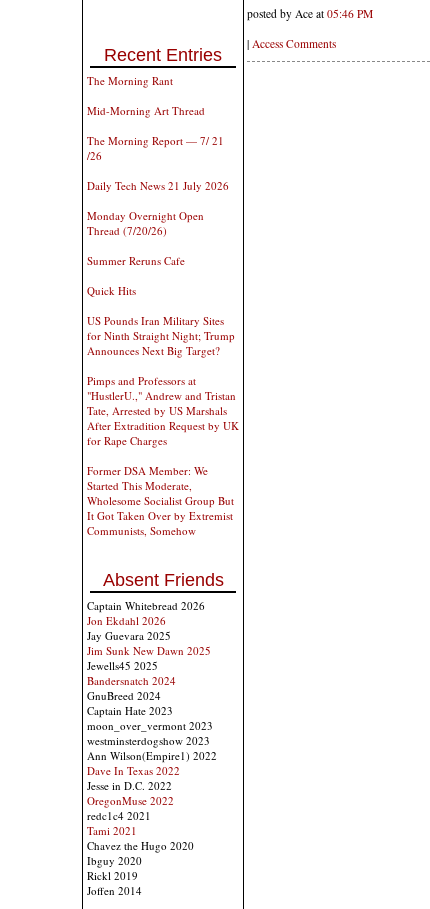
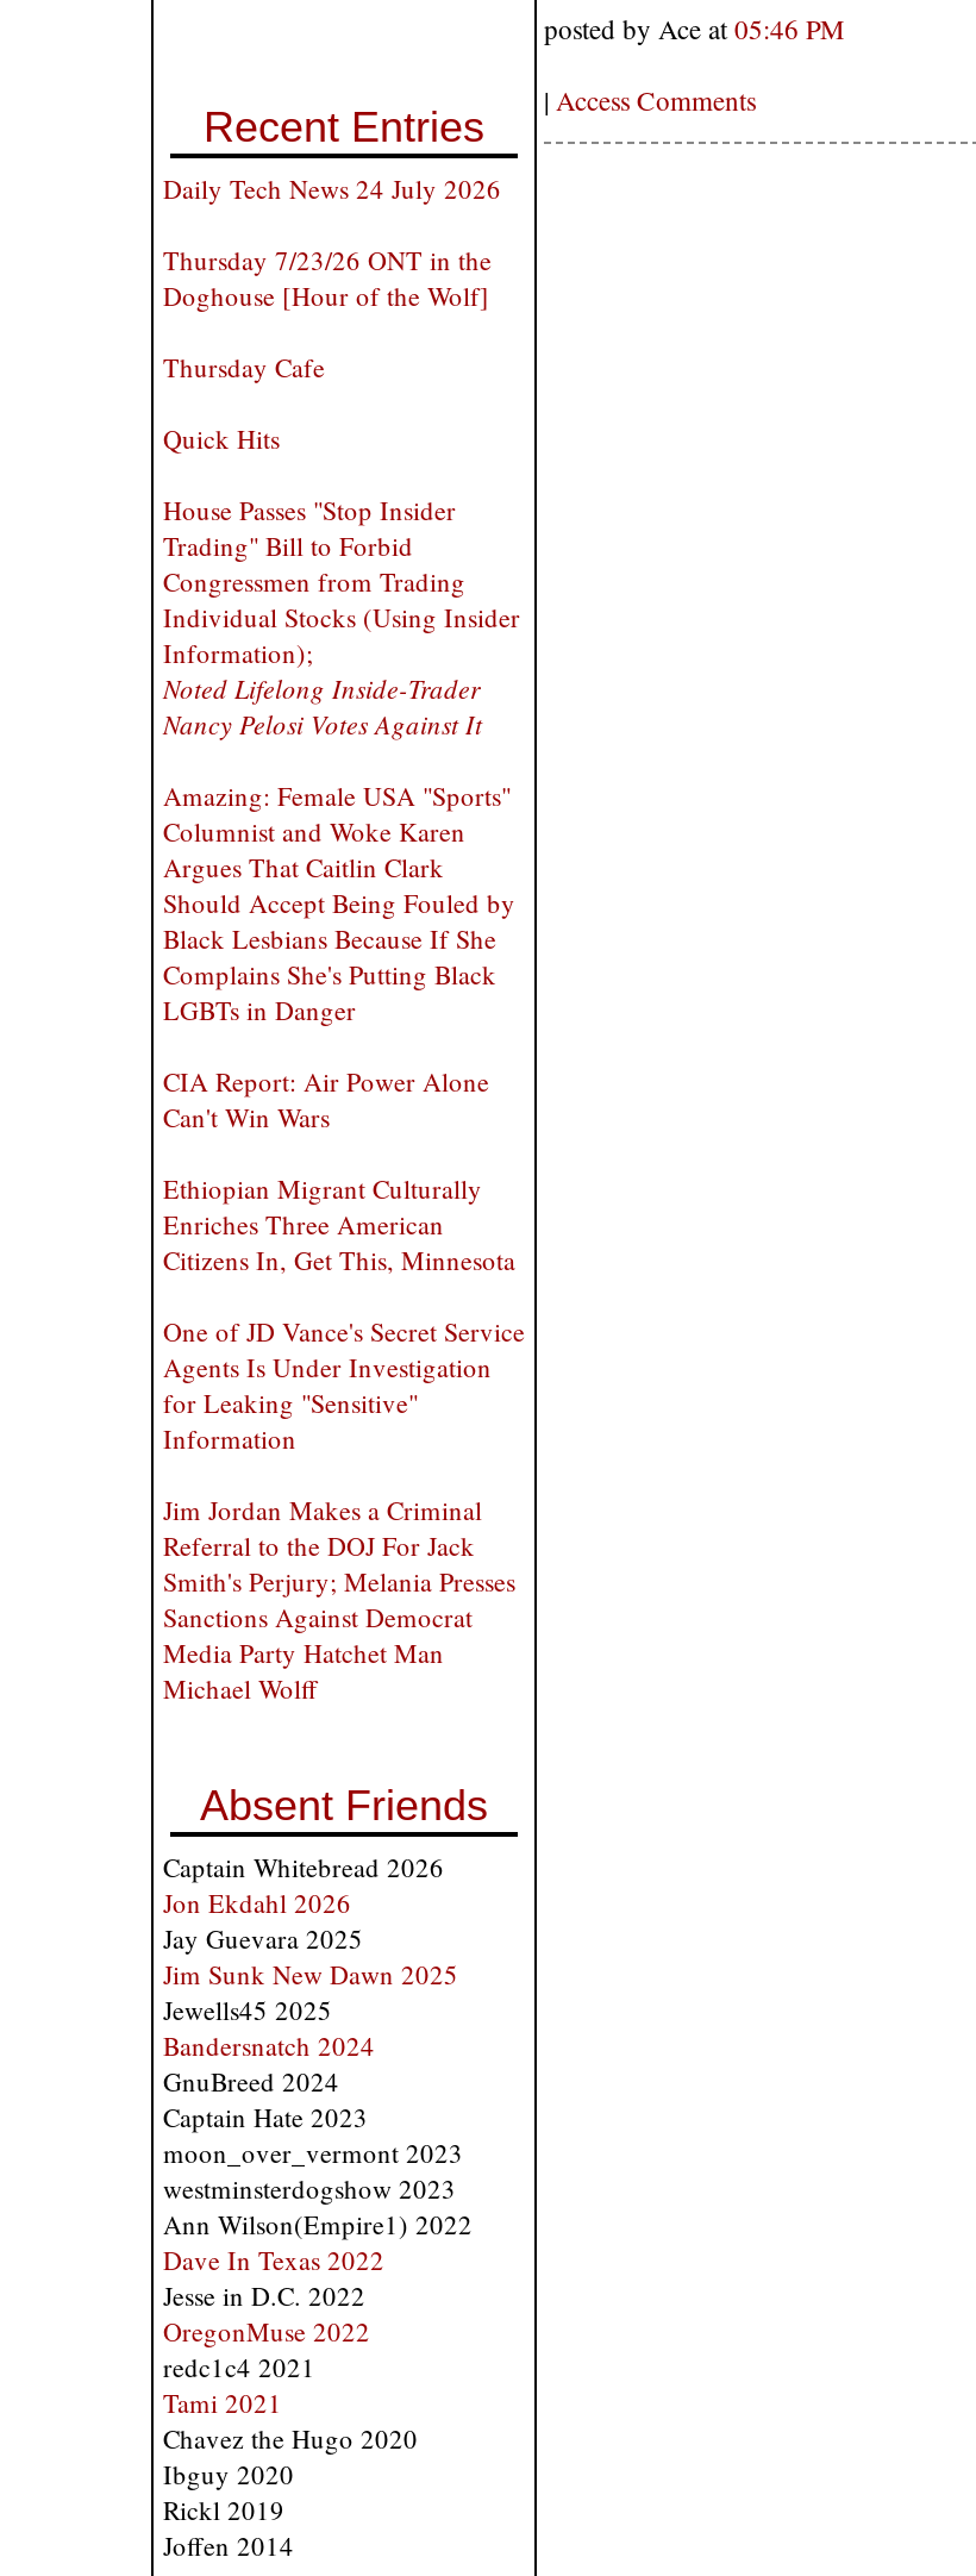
[87,73,229,268] The Morning Rant | Mid-Morning Art Thread | The Morning Report — 7/ 21 | /26 | Daily Tech News 21 July 2026 | Monday Overnight Open | Thread (7/20/26) | Summer Reruns Cafe -> [163,170,501,384] Daily Tech News 24 July 2026 | Thursday 7/23/26 ONT in the | Doghouse [Hour of the Wolf] | Thursday Cafe
moved [87,283,136,298] -> [163,420,280,456]: Quick Hits
[87,313,239,538] US Pounds Iran Military Sites | for Ninth Straight Night; Trump | Announces Next Big Target? | Pimps and Professors at | "HustlerU.," Andrew and Tristan | Tate, Arrested by US Marshals | After Extradition Request by UK | for Rape Charges | Former DSA Member: We | Started This Moderate, | Wholesome Socialist Group But | It Got Taken Over by Extremist | Communists, Somehow -> [163,492,525,1706] House Passes "Stop Insider | Trading" Bill to Forbid | Congressmen from Trading | Individual Stocks (Using Insider | Information); | Noted Lifelong Inside-Trader | Nancy Pelosi Votes Against It | Amazing: Female USA "Sports" | Columnist and Woke Karen | Argues That Caitlin Clark | Should Accept Being Fouled by | Black Lesbians Because If She | Complains She's Putting Black | LGBTs in Danger | CIA Report: Air Power Alone | Can't Win Wars | Ethiopian Migrant Culturally | Enriches Three American | Citizens In, Get This, Minnesota | One of JD Vance's Secret Service | Agents Is Under Investigation | for Leaking "Sensitive" | Information | Jim Jordan Makes a Criminal | Referral to the DOJ For Jack | Smith's Perjury; Melania Presses | Sanctions Against Democrat | Media Party Hatchet Man | Michael Wolff

